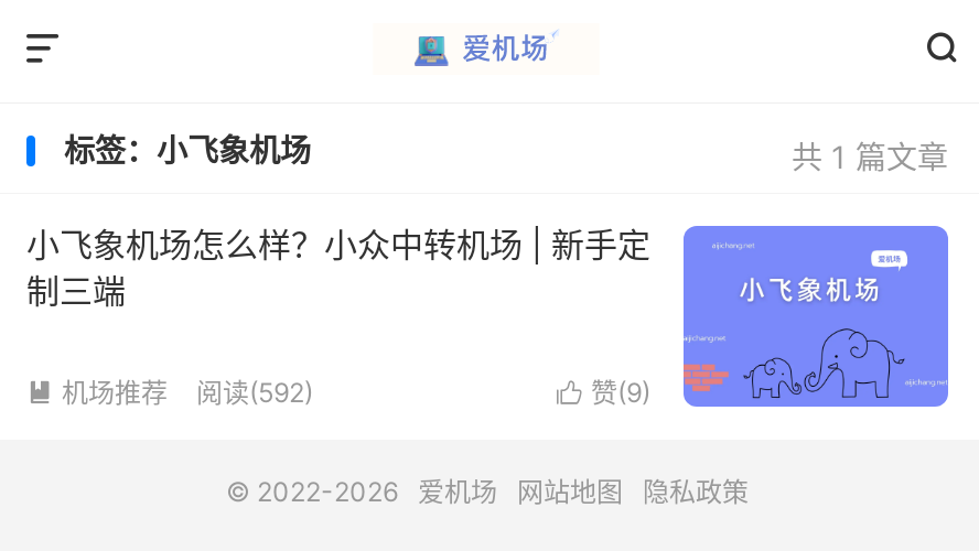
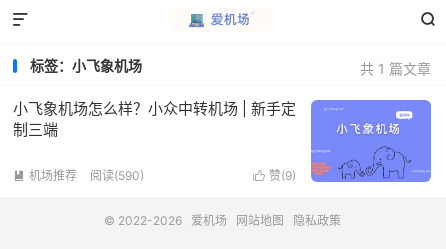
[196,376,313,409] 阅读(592) -> [90,168,144,183] 阅读(590)

